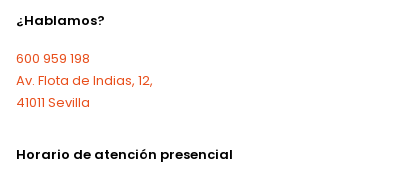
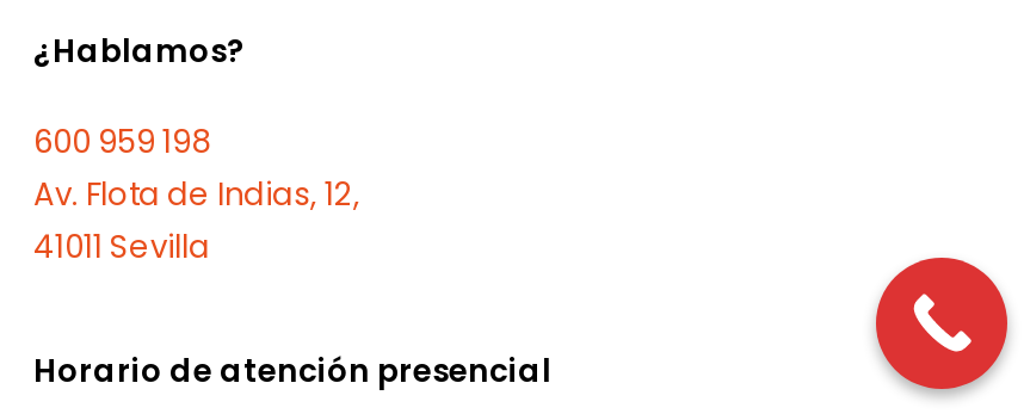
none -> [871,255,1012,399] [image]

